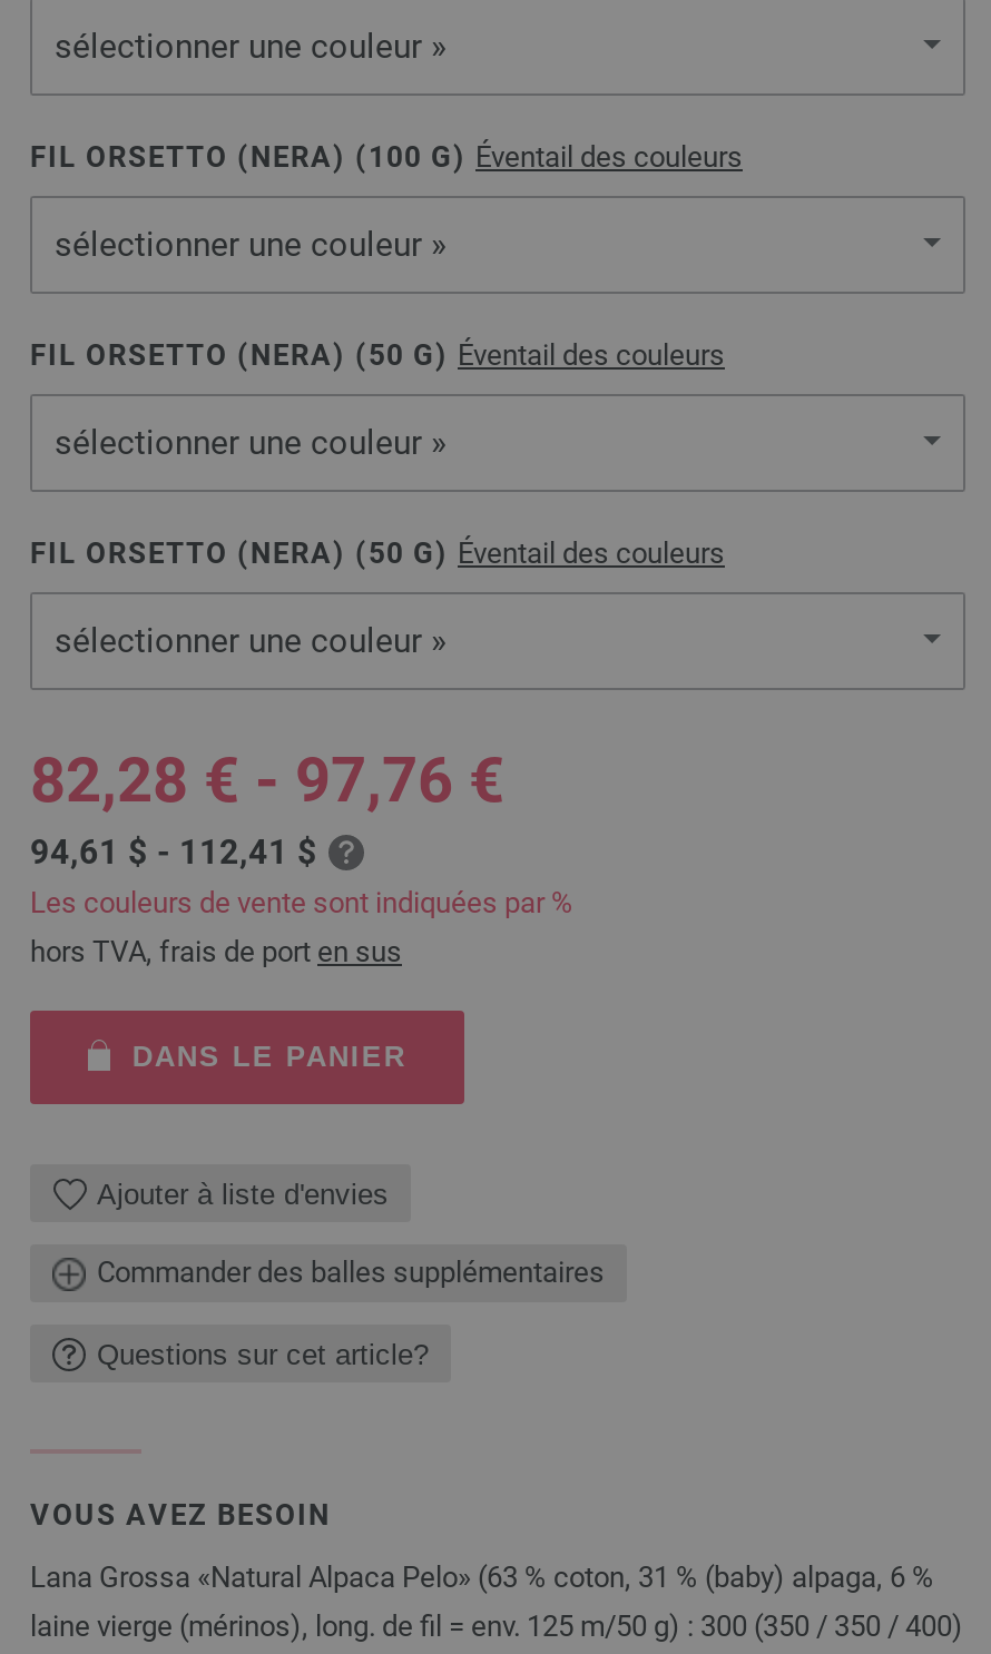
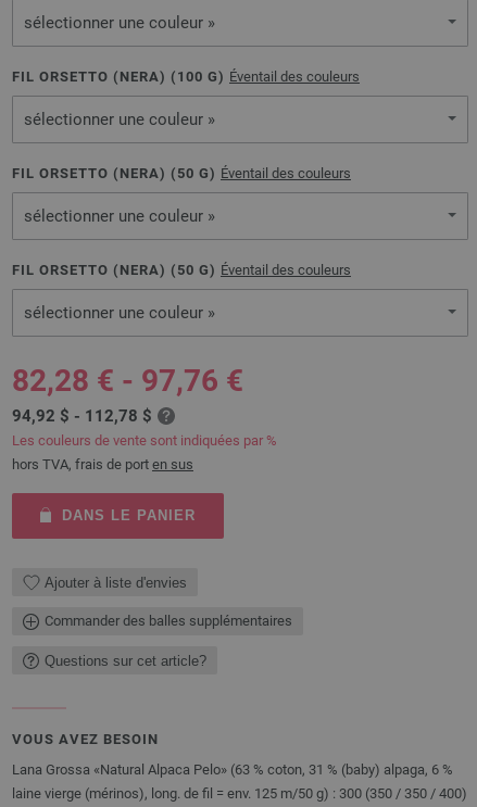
[30,833,317,873] 94,61 $ - 112,41 $ -> [12,406,152,426] 94,92 $ - 112,78 $

